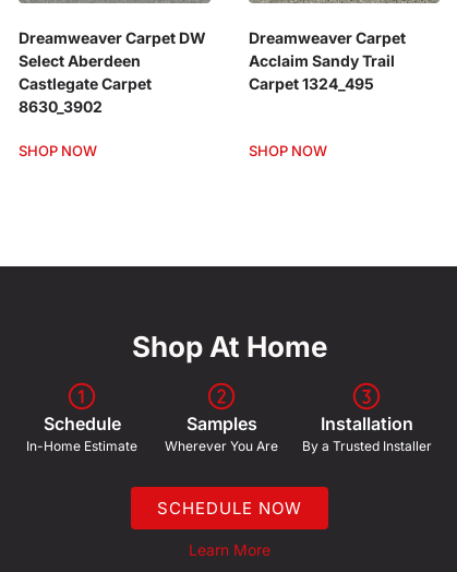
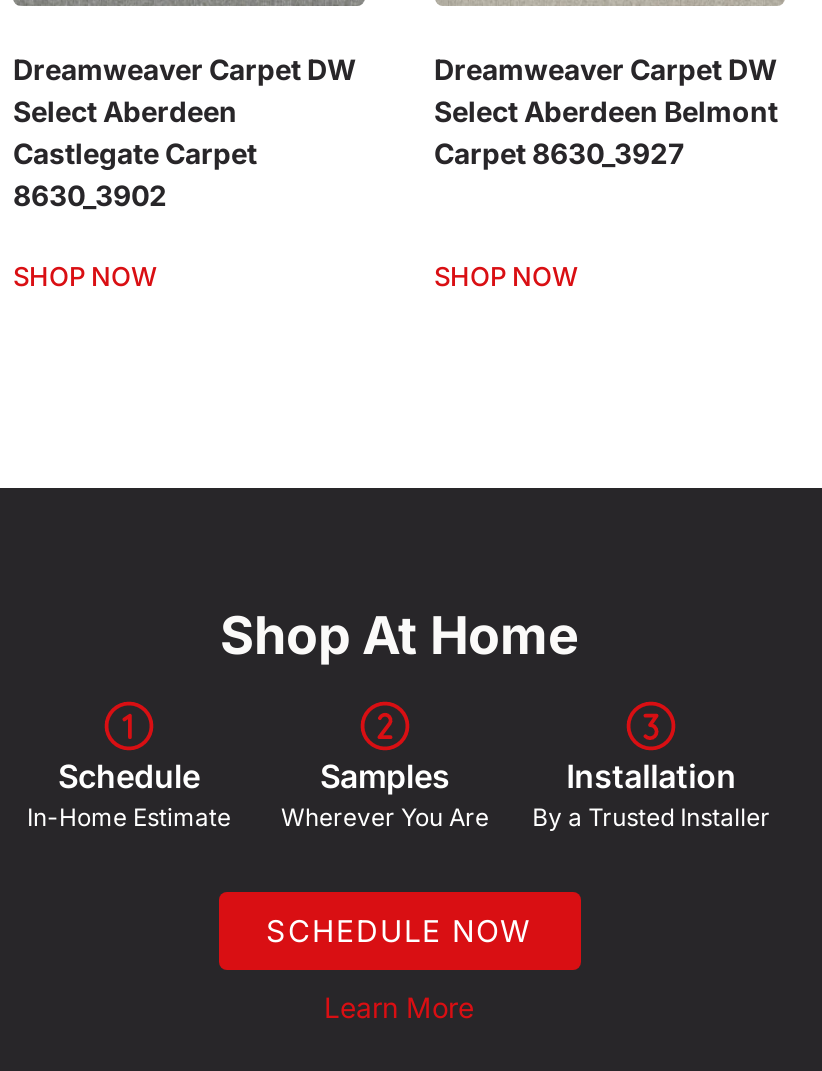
[248,29,405,93] Dreamweaver Carpet | Acclaim Sandy Trail | Carpet 1324_495 -> [434,53,778,171] Dreamweaver Carpet DW | Select Aberdeen Belmont | Carpet 8630_3927

